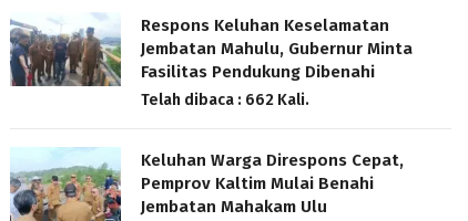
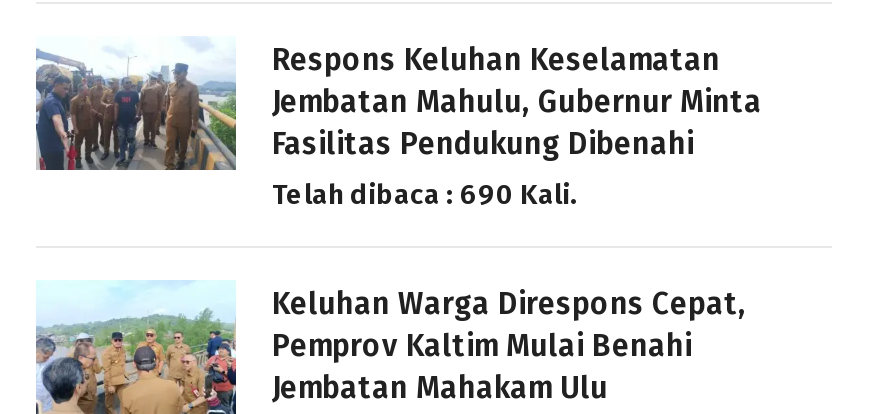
[141,90,309,109] Telah dibaca : 662 Kali. -> [272,178,578,212] Telah dibaca : 690 Kali.

